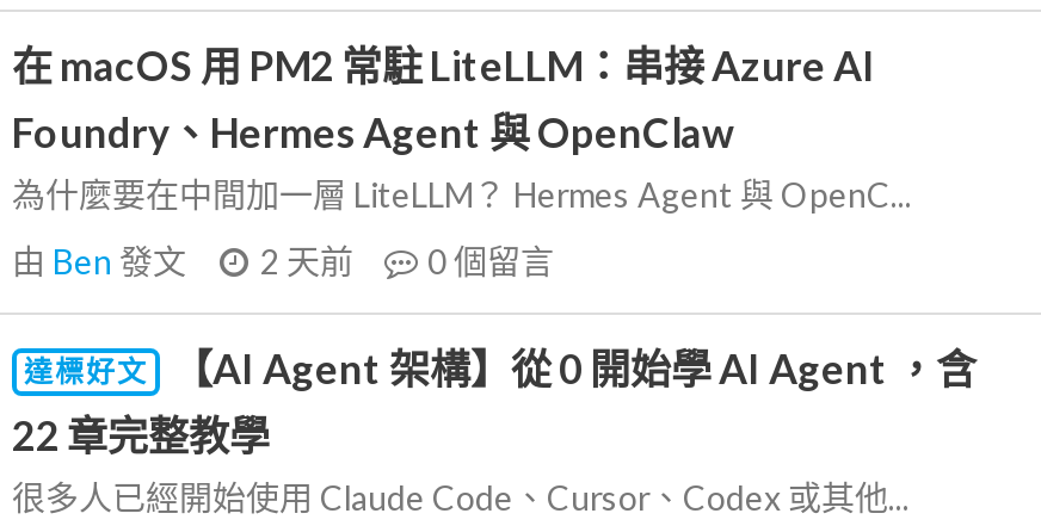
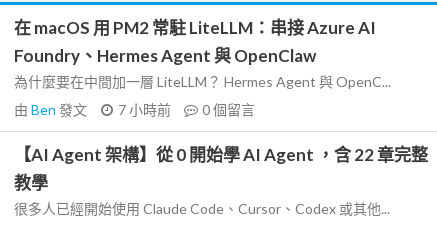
[12,241,554,282] 由Ben發文 2 天前 0個留言 -> [14,101,255,118] 由Ben發文 7 小時前 0個留言
[12,344,977,460] 達標好文 | 【AI Agent 架構】從 0 開始學 AI Agent ，含 | 22 章完整教學 -> [14,144,428,193] 【AI Agent 架構】從 0 開始學 AI Agent ，含 22 章完整 | 教學

